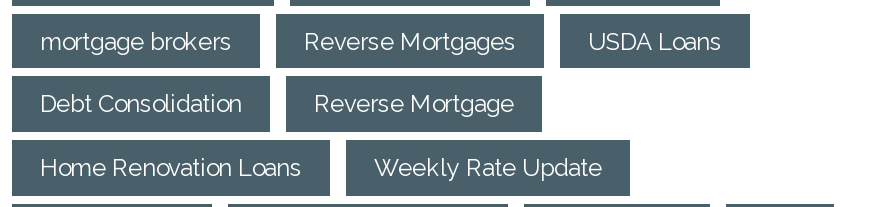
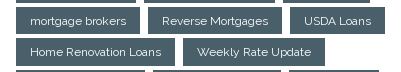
[40,90,514,118] Debt Consolidation | Reverse Mortgage -> none

